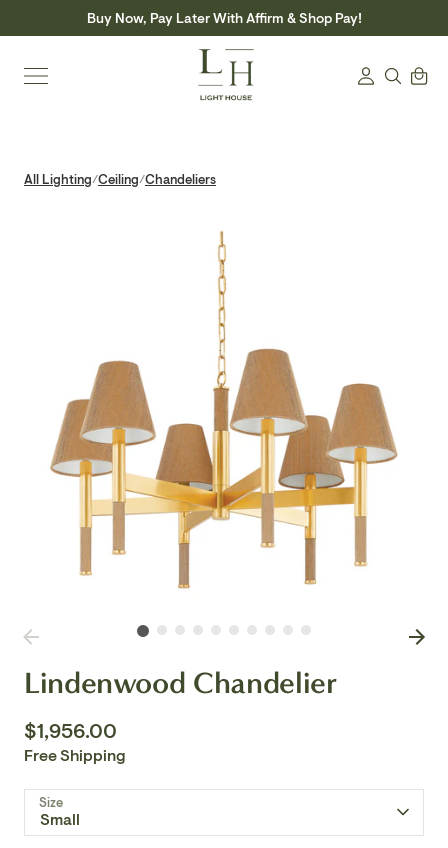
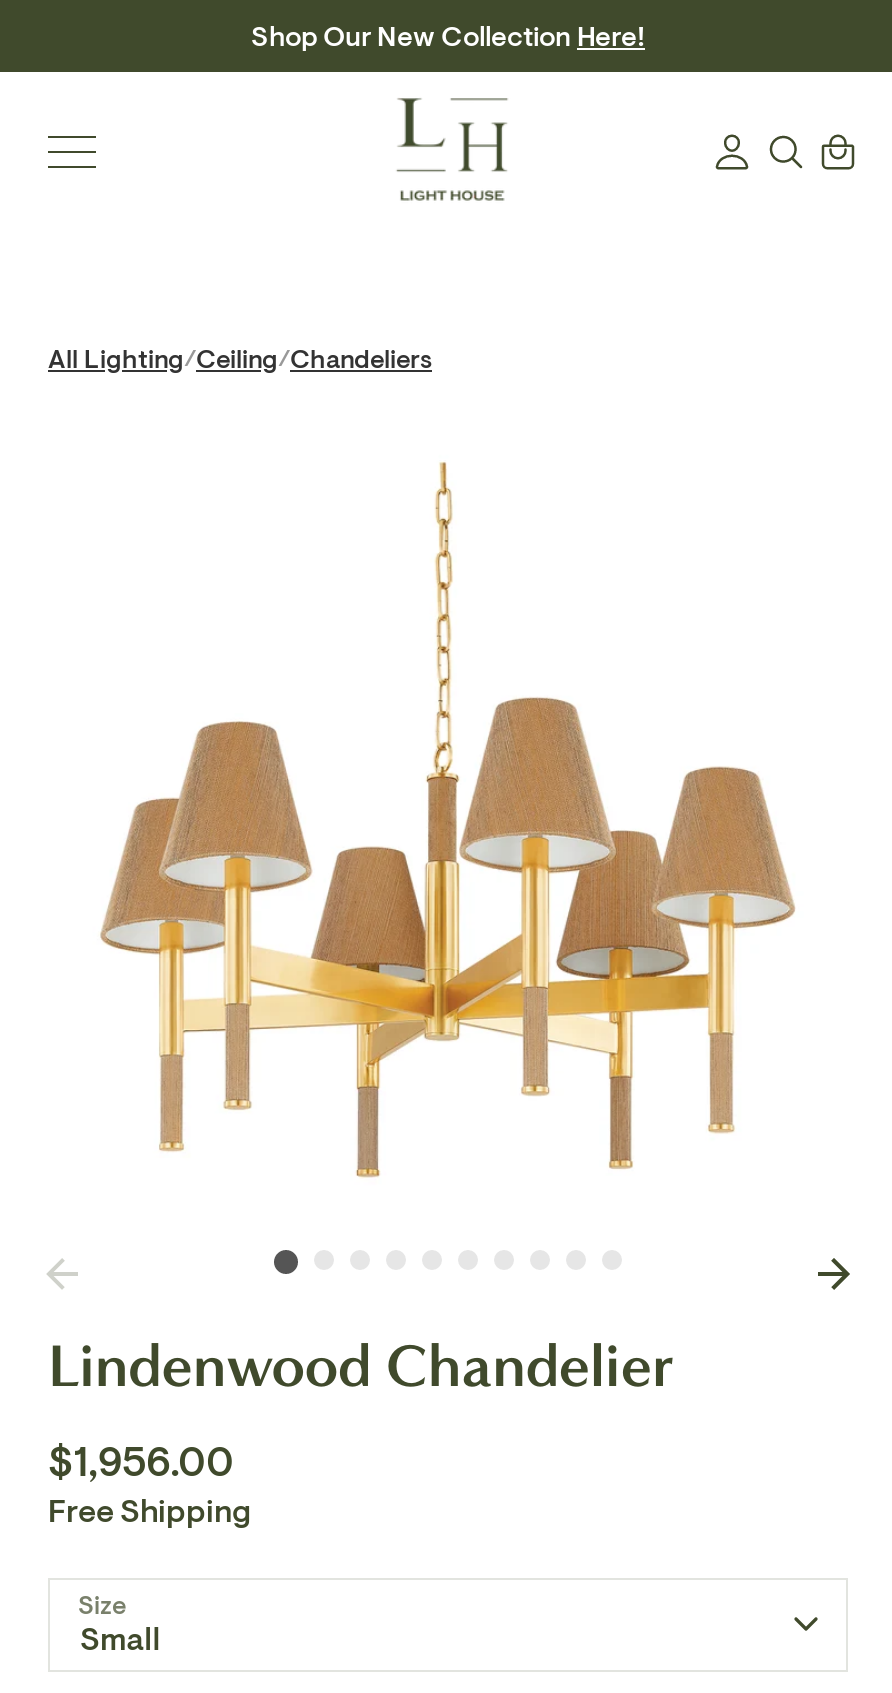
[86,8,361,27] Buy Now, Pay Later With Affirm & Shop Pay! -> [251,17,645,55] Shop Our New Collection Here!

